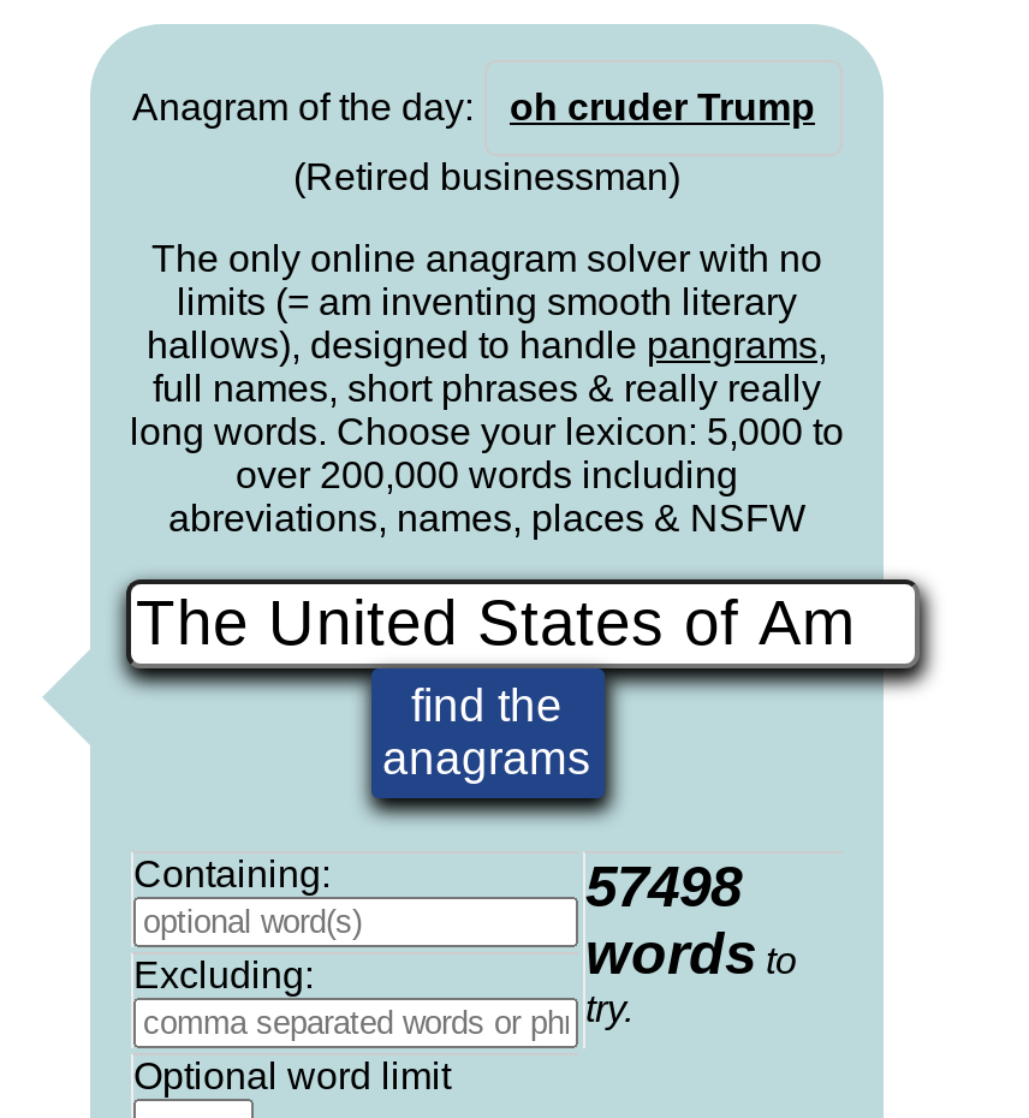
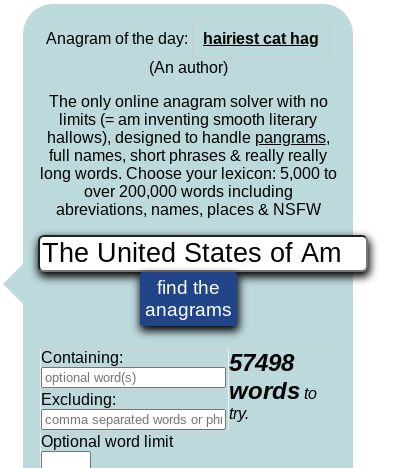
[510,87,815,127] oh cruder Trump -> [203,30,319,47] hairiest cat hag
[293,156,680,197] (Retired businessman) -> [148,59,227,76] (An author)

